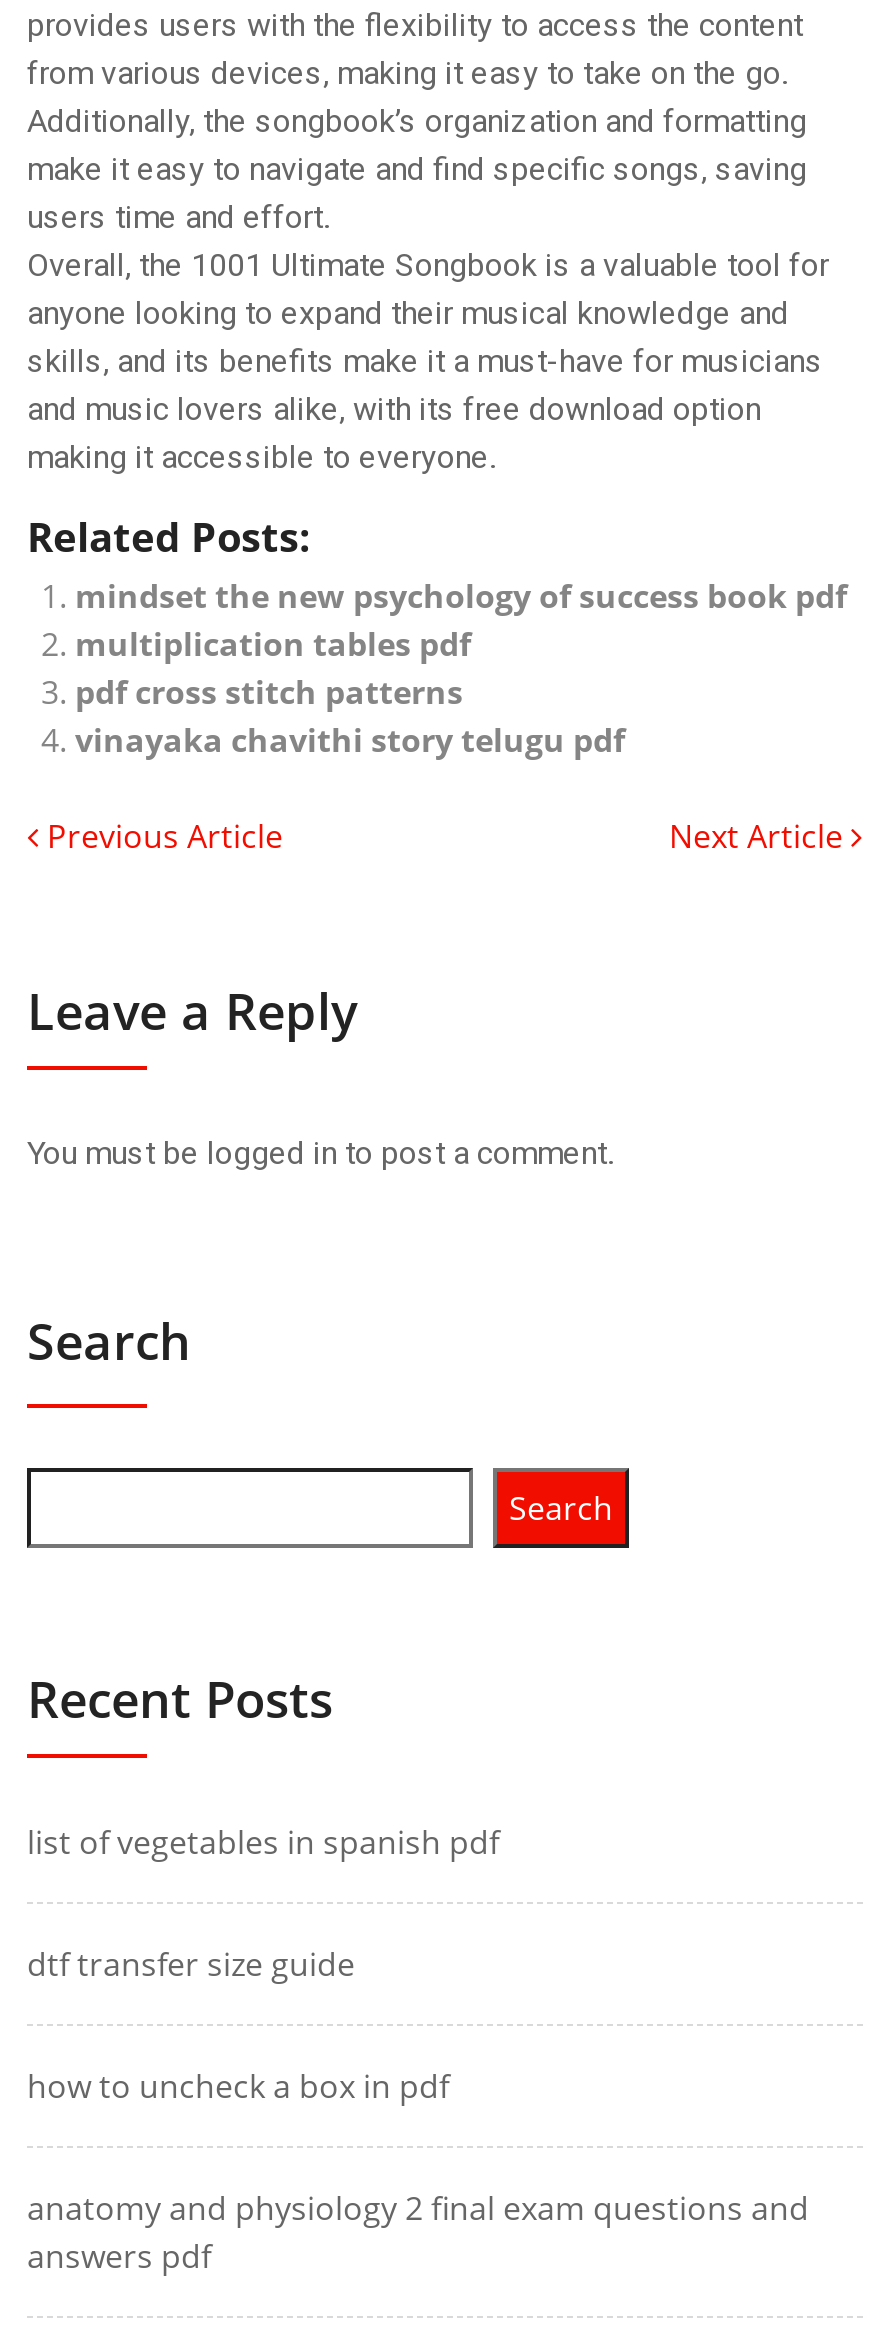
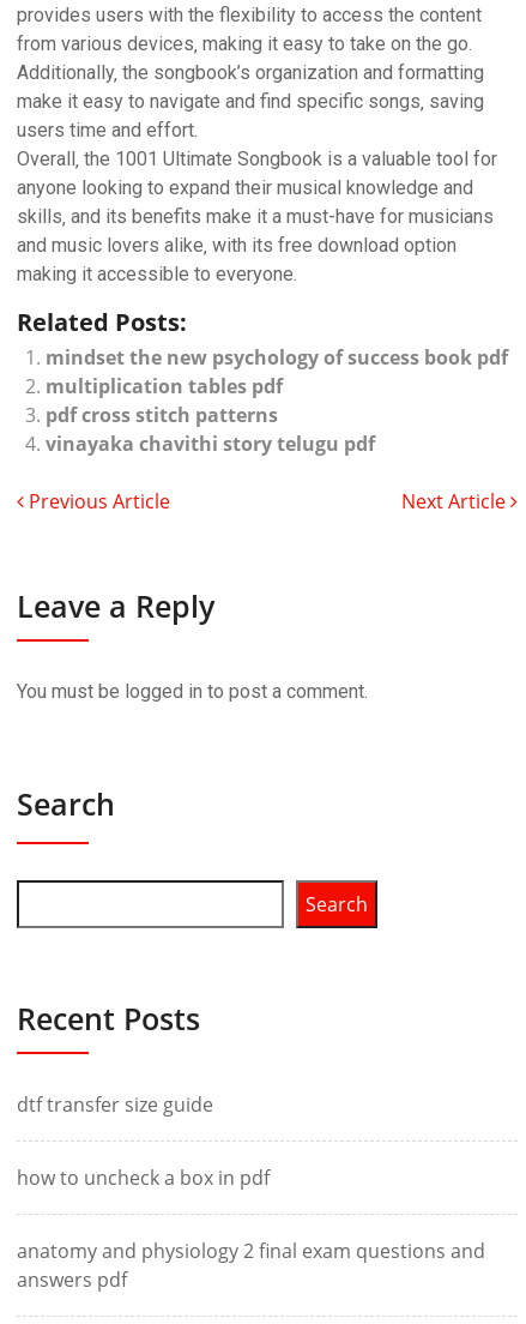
[27,1820,499,1864] list of vegetables in spanish pdf -> none

